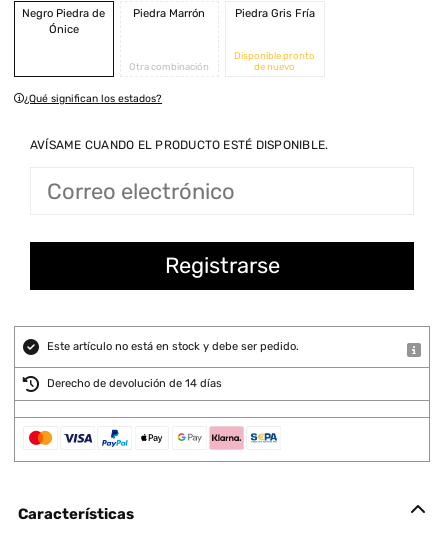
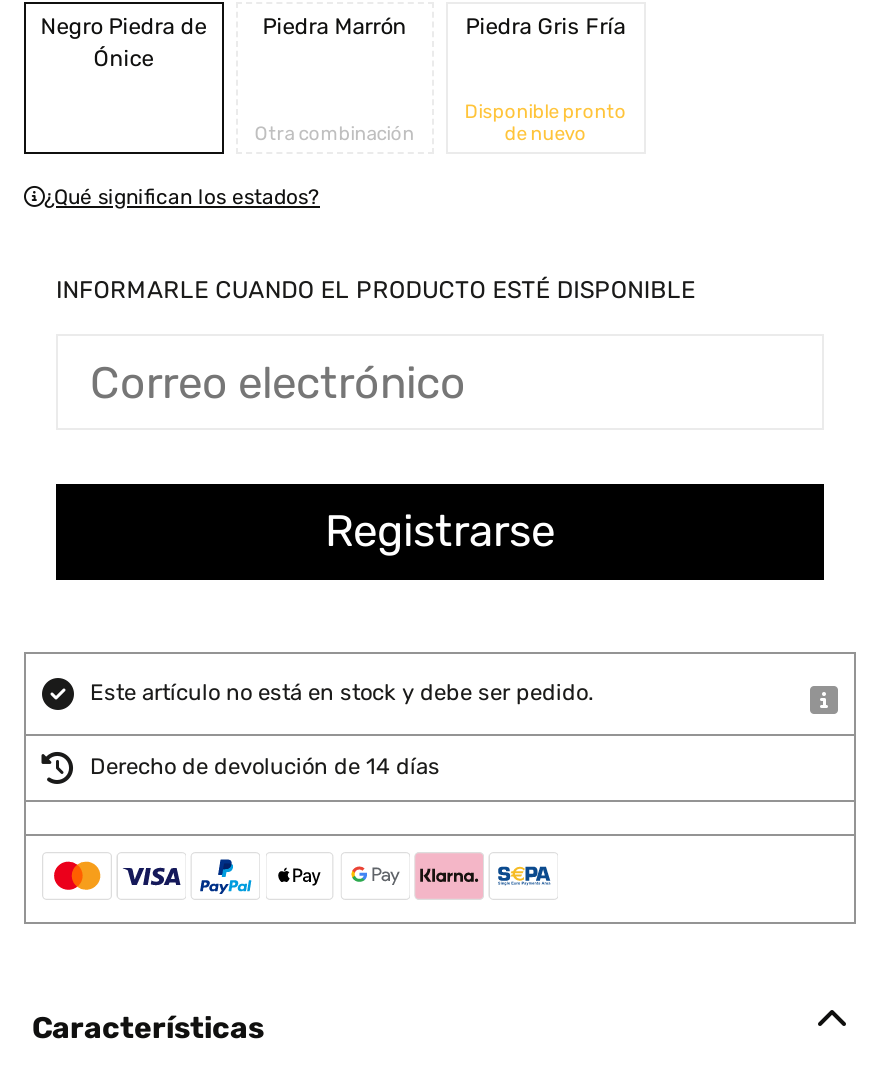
[30,138,328,152] AVÍSAME CUANDO EL PRODUCTO ESTÉ DISPONIBLE. -> [56,277,696,305] INFORMARLE CUANDO EL PRODUCTO ESTÉ DISPONIBLE

